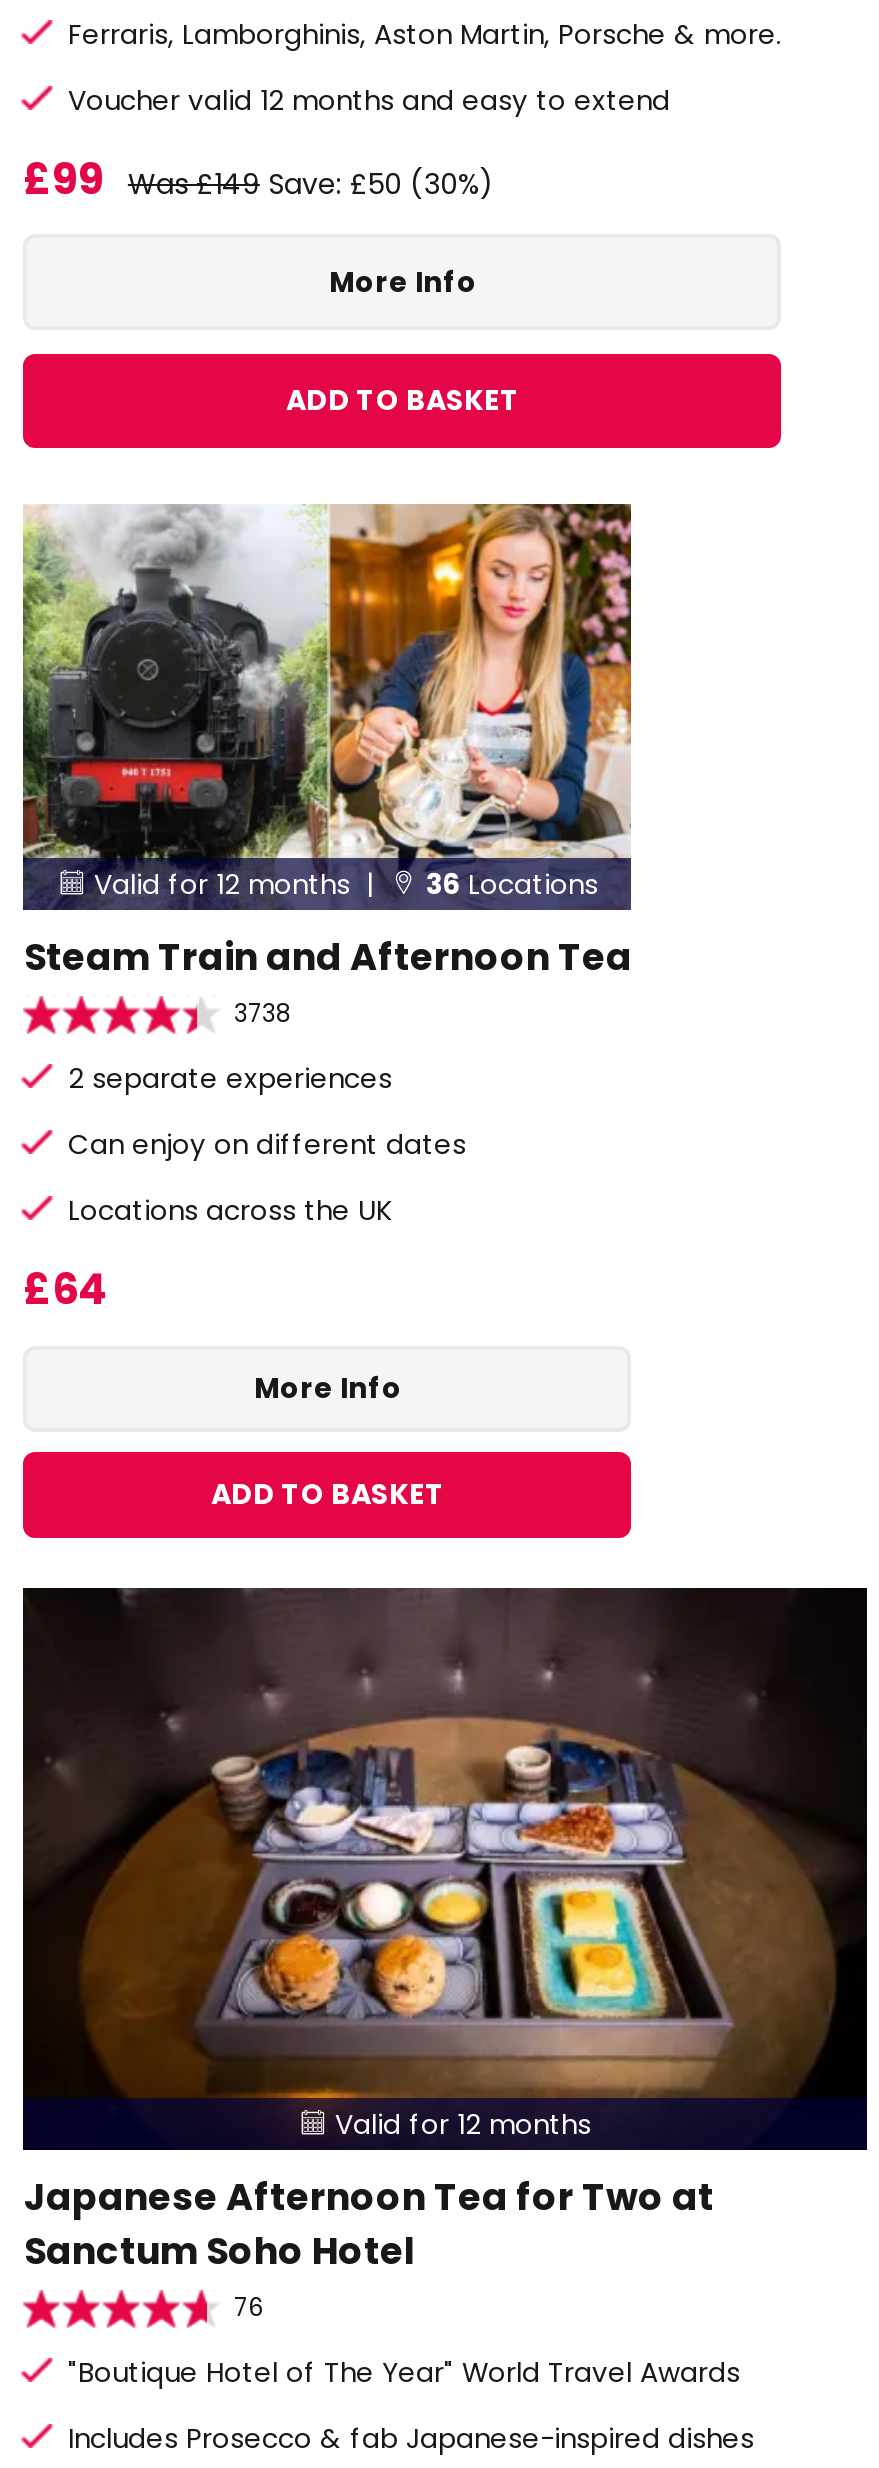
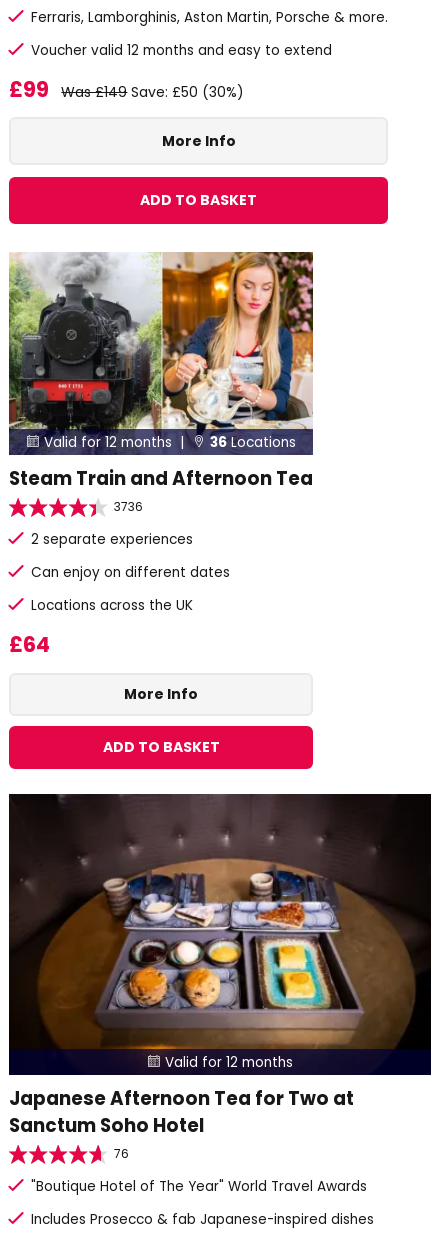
[234,997,292,1031] 3738 -> [114,498,143,515] 3736

